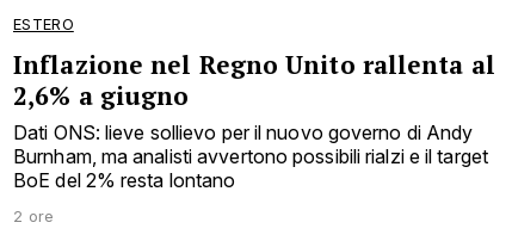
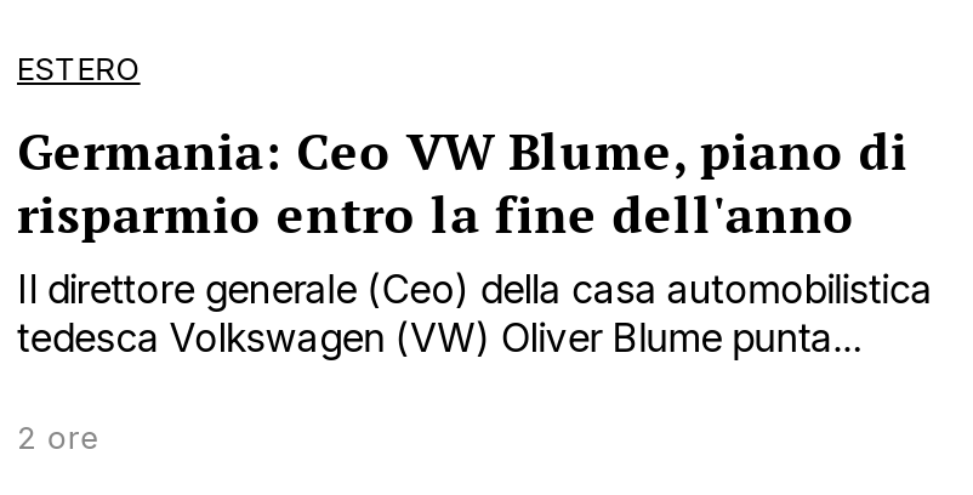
[13,48,495,193] Inflazione nel Regno Unito rallenta al | 2,6% a giugno | Dati ONS: lieve sollievo per il nuovo governo di Andy | Burnham, ma analisti avvertono possibili rialzi e il target | BoE del 2% resta lontano -> [17,117,933,363] Germania: Ceo VW Blume, piano di | risparmio entro la fine dell'anno | Il direttore generale (Ceo) della casa automobilistica | tedesca Volkswagen (VW) Oliver Blume punta...

